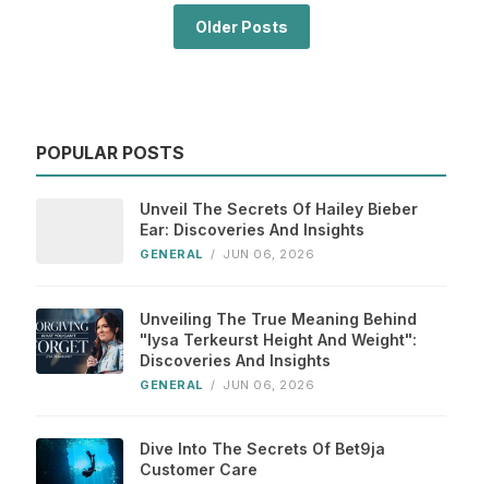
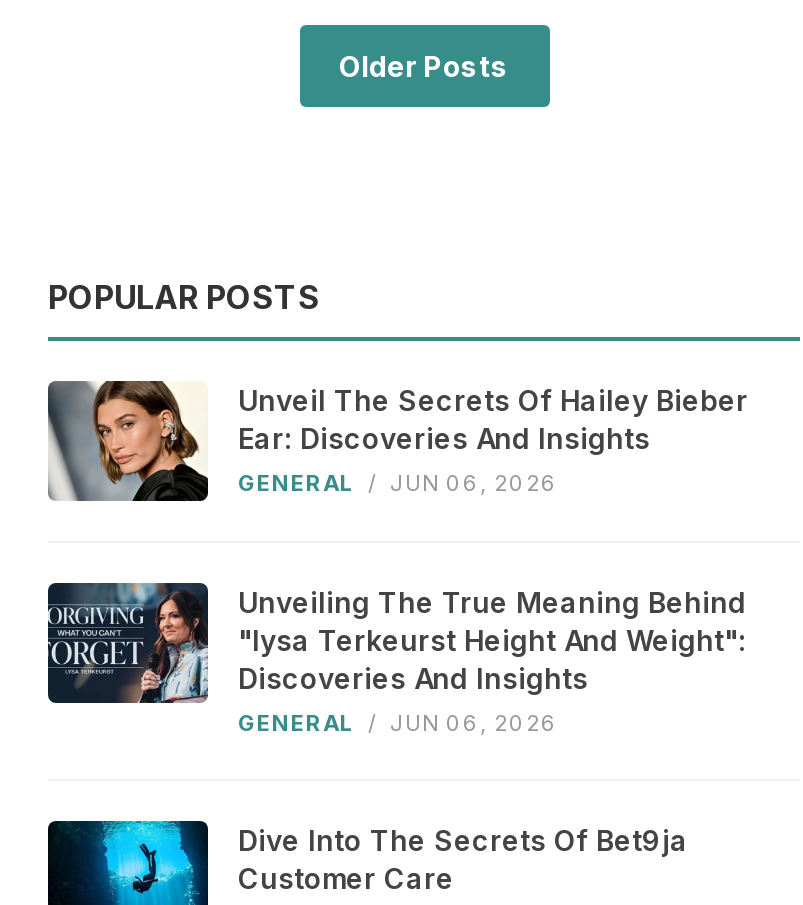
none -> [46,379,210,503] [image]

